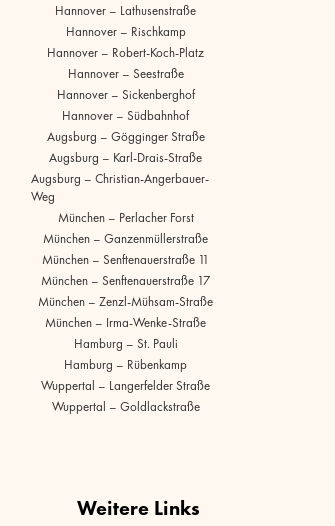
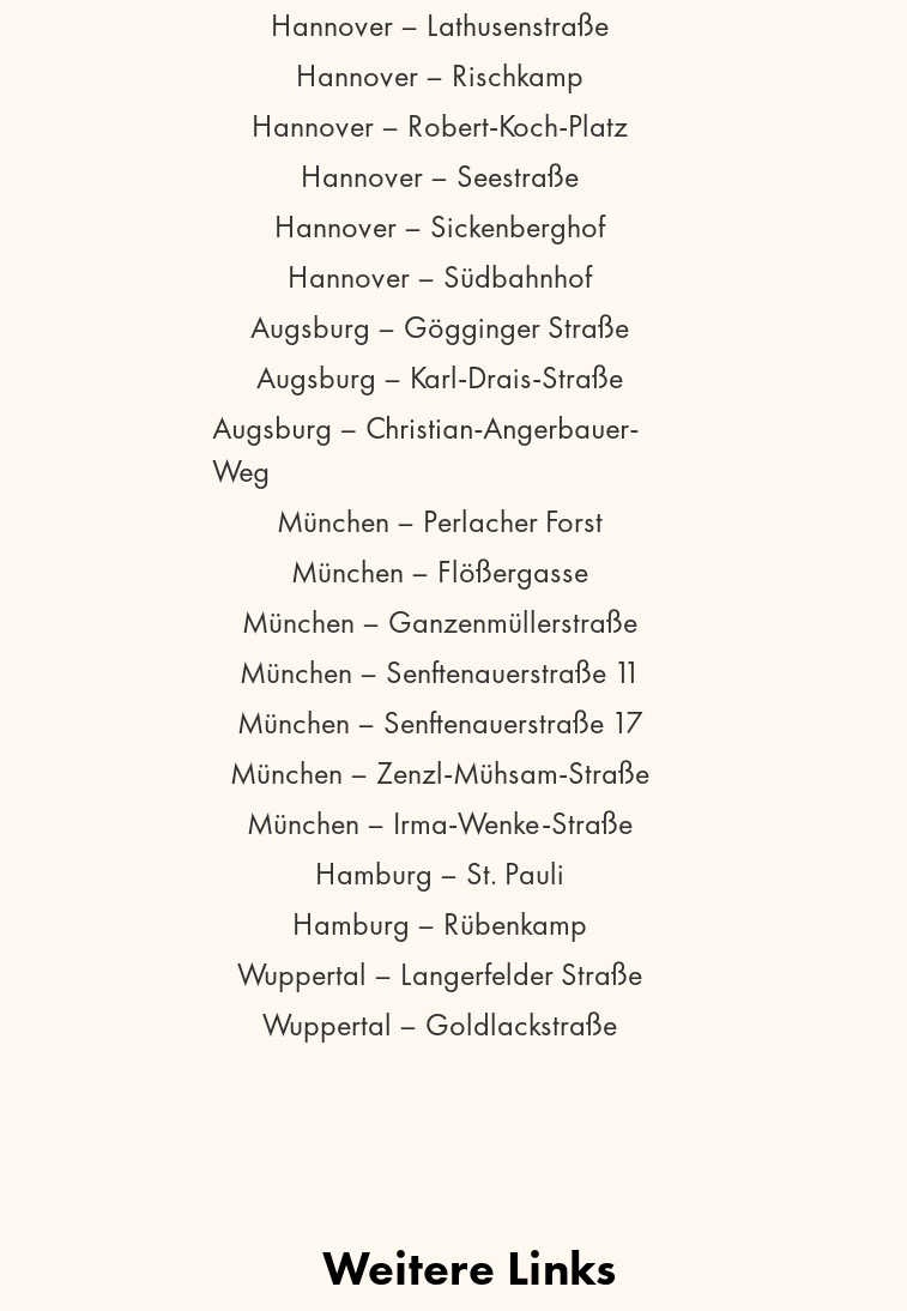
none -> [291,552,588,592] München – Flößergasse

